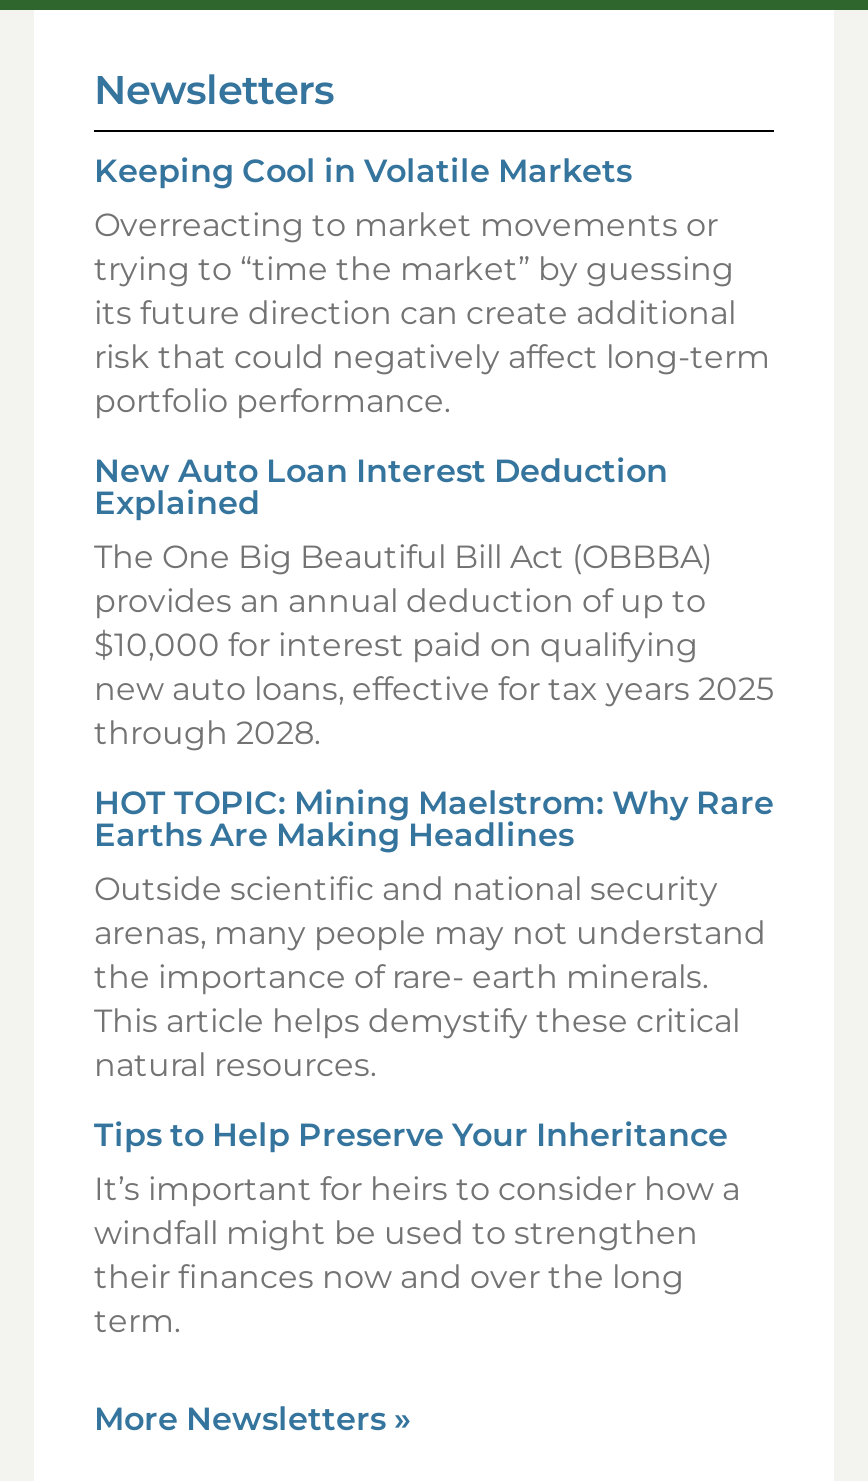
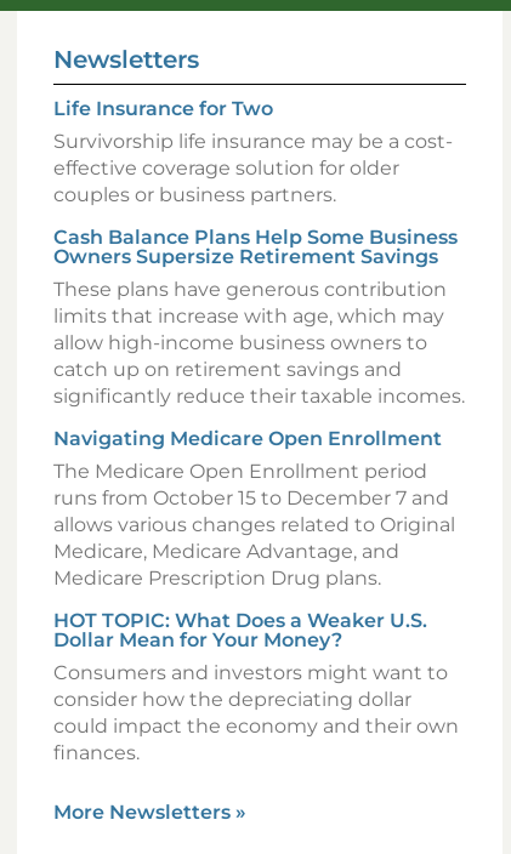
[94,152,770,420] Keeping Cool in Volatile Markets | Overreacting to market movements or | trying to “time the market” by guessing | its future direction can create additional | risk that could negatively affect long-term | portfolio performance. -> [53,97,453,206] Life Insurance for Two | Survivorship life insurance may be a cost- | effective coverage solution for older | couples or business partners.
[94,452,774,752] New Auto Loan Interest Deduction | Explained | The One Big Beautiful Bill Act (OBBBA) | provides an annual deduction of up to | $10,000 for interest paid on qualifying | new auto loans, effective for tax years 2025 | through 2028. -> [53,226,465,408] Cash Balance Plans Help Some Business | Owners Supersize Retirement Savings | These plans have generous contribution | limits that increase with age, which may | allow high-income business owners to | catch up on retirement savings and | significantly reduce their taxable incomes.
[94,784,774,1084] HOT TOPIC: Mining Maelstrom: Why Rare | Earths Are Making Headlines | Outside scientific and national security | arenas, many people may not understand | the importance of rare- earth minerals. | This article helps demystify these critical | natural resources. -> [53,427,455,590] Navigating Medicare Open Enrollment | The Medicare Open Enrollment period | runs from October 15 to December 7 and | allows various changes related to Original | Medicare, Medicare Advantage, and | Medicare Prescription Drug plans.
[94,1116,740,1340] Tips to Help Preserve Your Inheritance | It’s important for heirs to consider how a | windfall might be used to strengthen | their finances now and over the long | term. -> [53,609,459,764] HOT TOPIC: What Does a Weaker U.S. | Dollar Mean for Your Money? | Consumers and investors might want to | consider how the depreciating dollar | could impact the economy and their own | finances.

